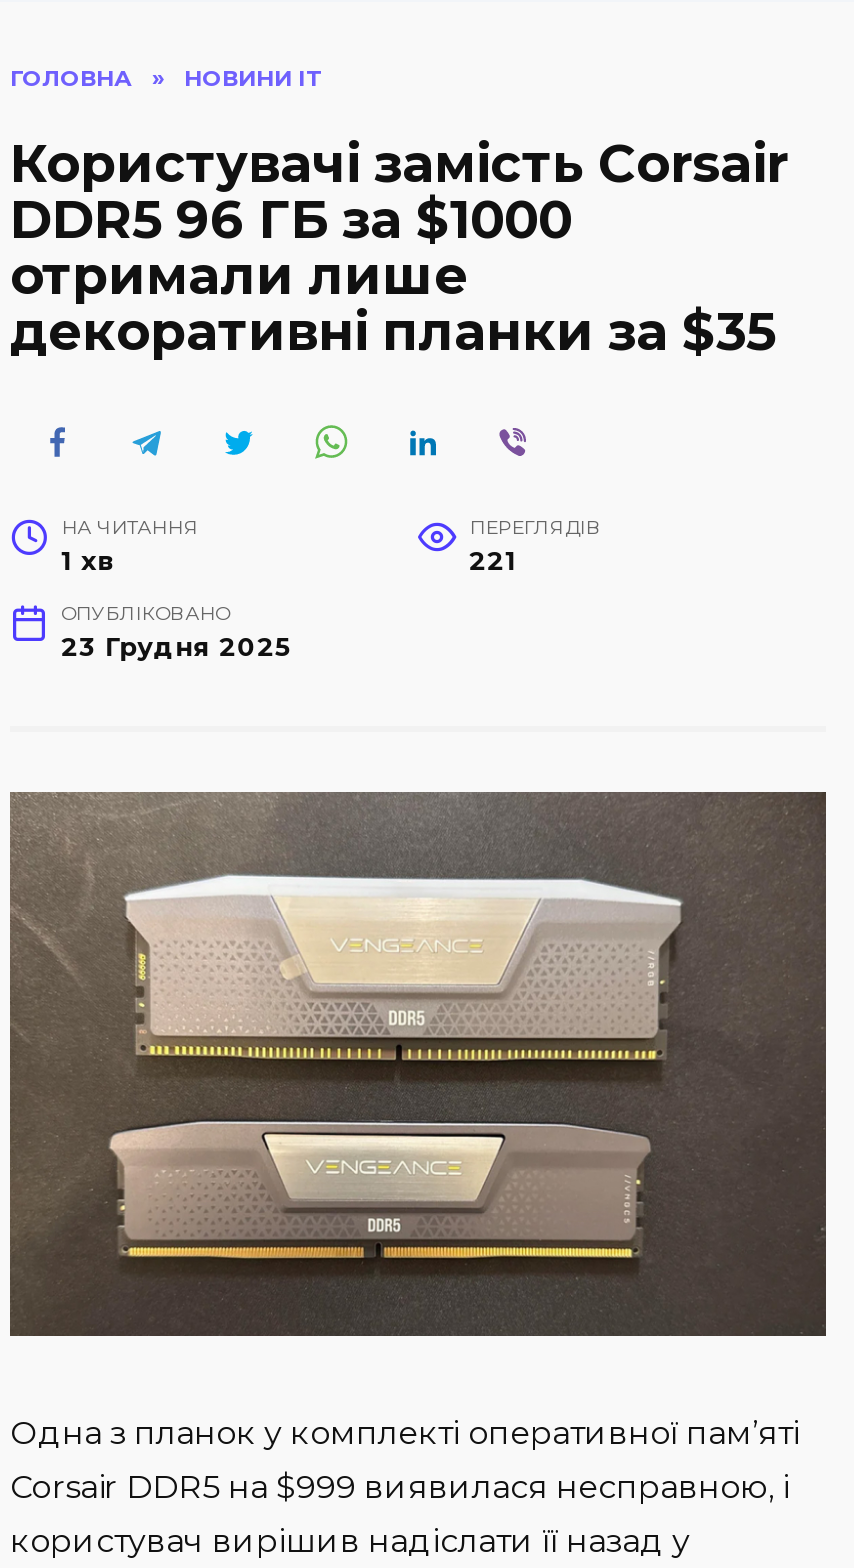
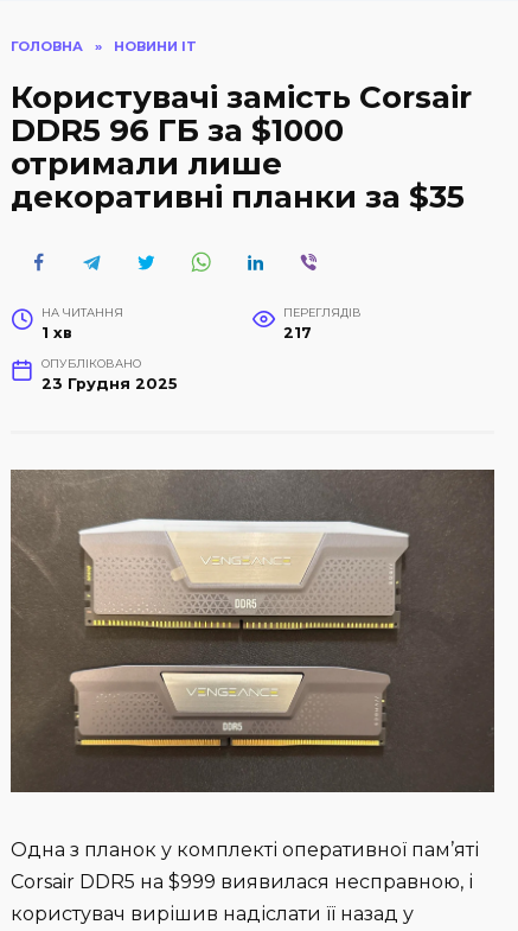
[469,545,517,575] 221 -> [283,323,311,341] 217

